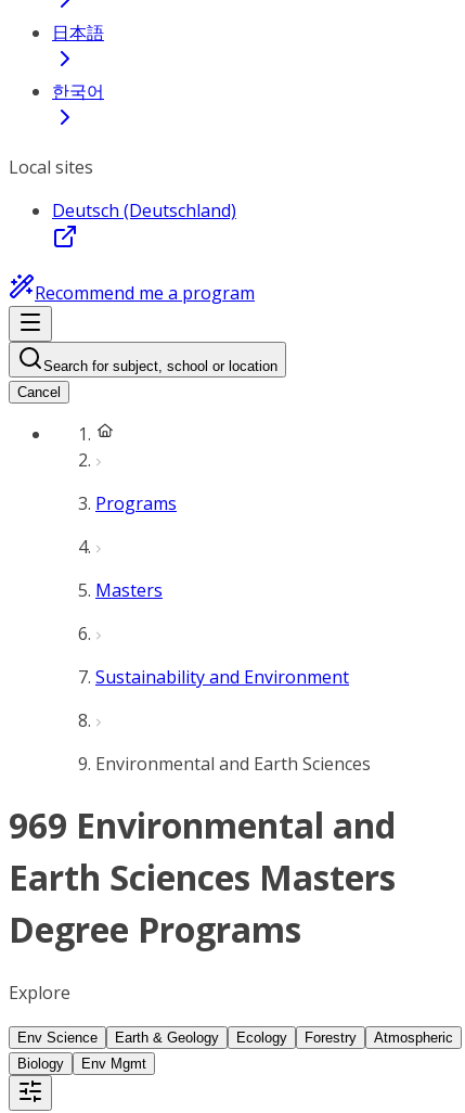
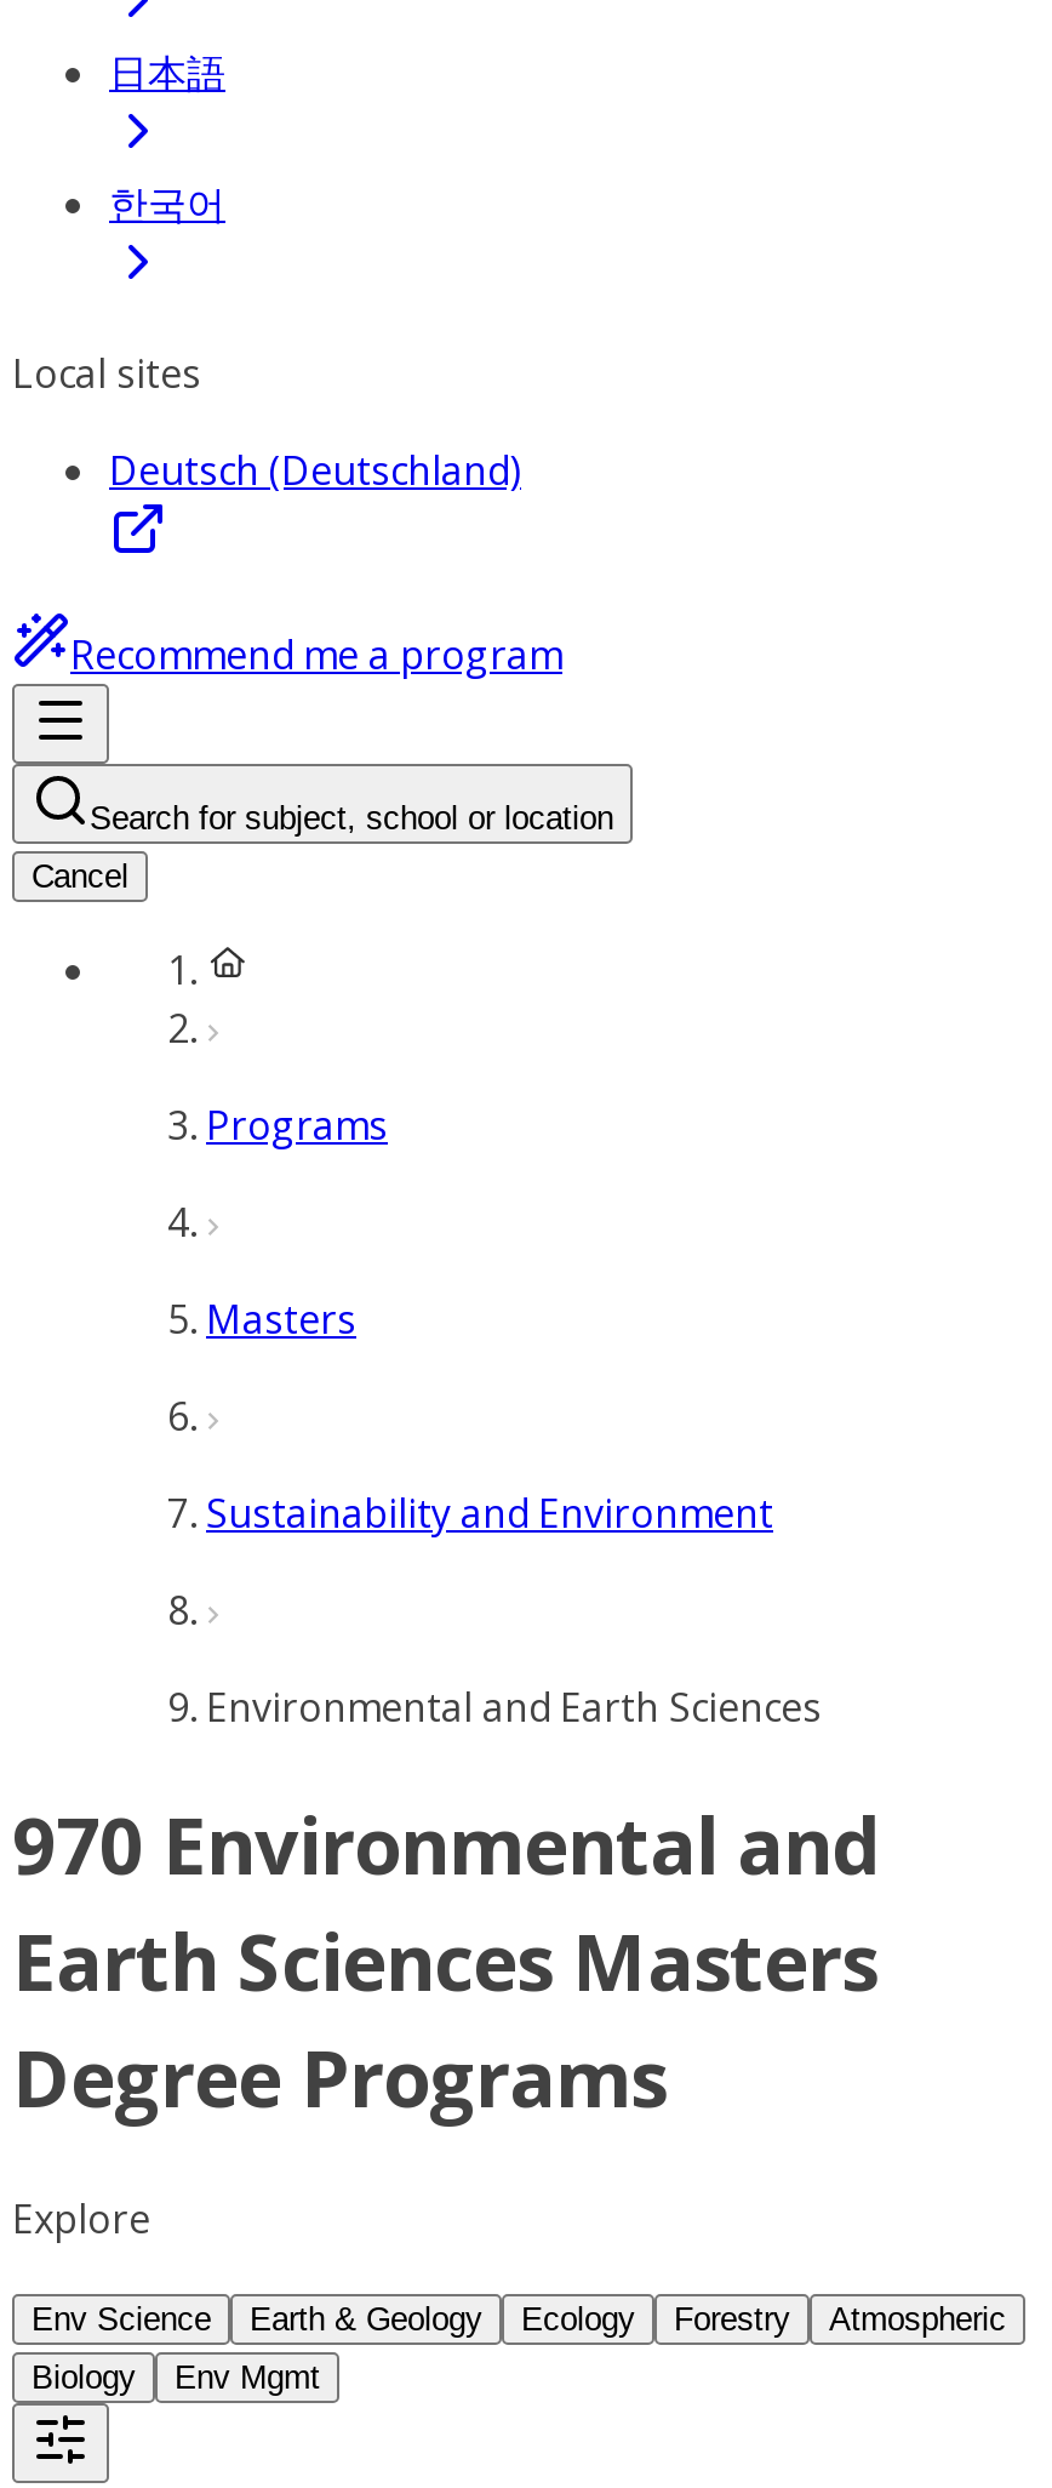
[9,802,396,849] 969 Environmental and -> [12,1793,877,1897] 970 Environmental and

